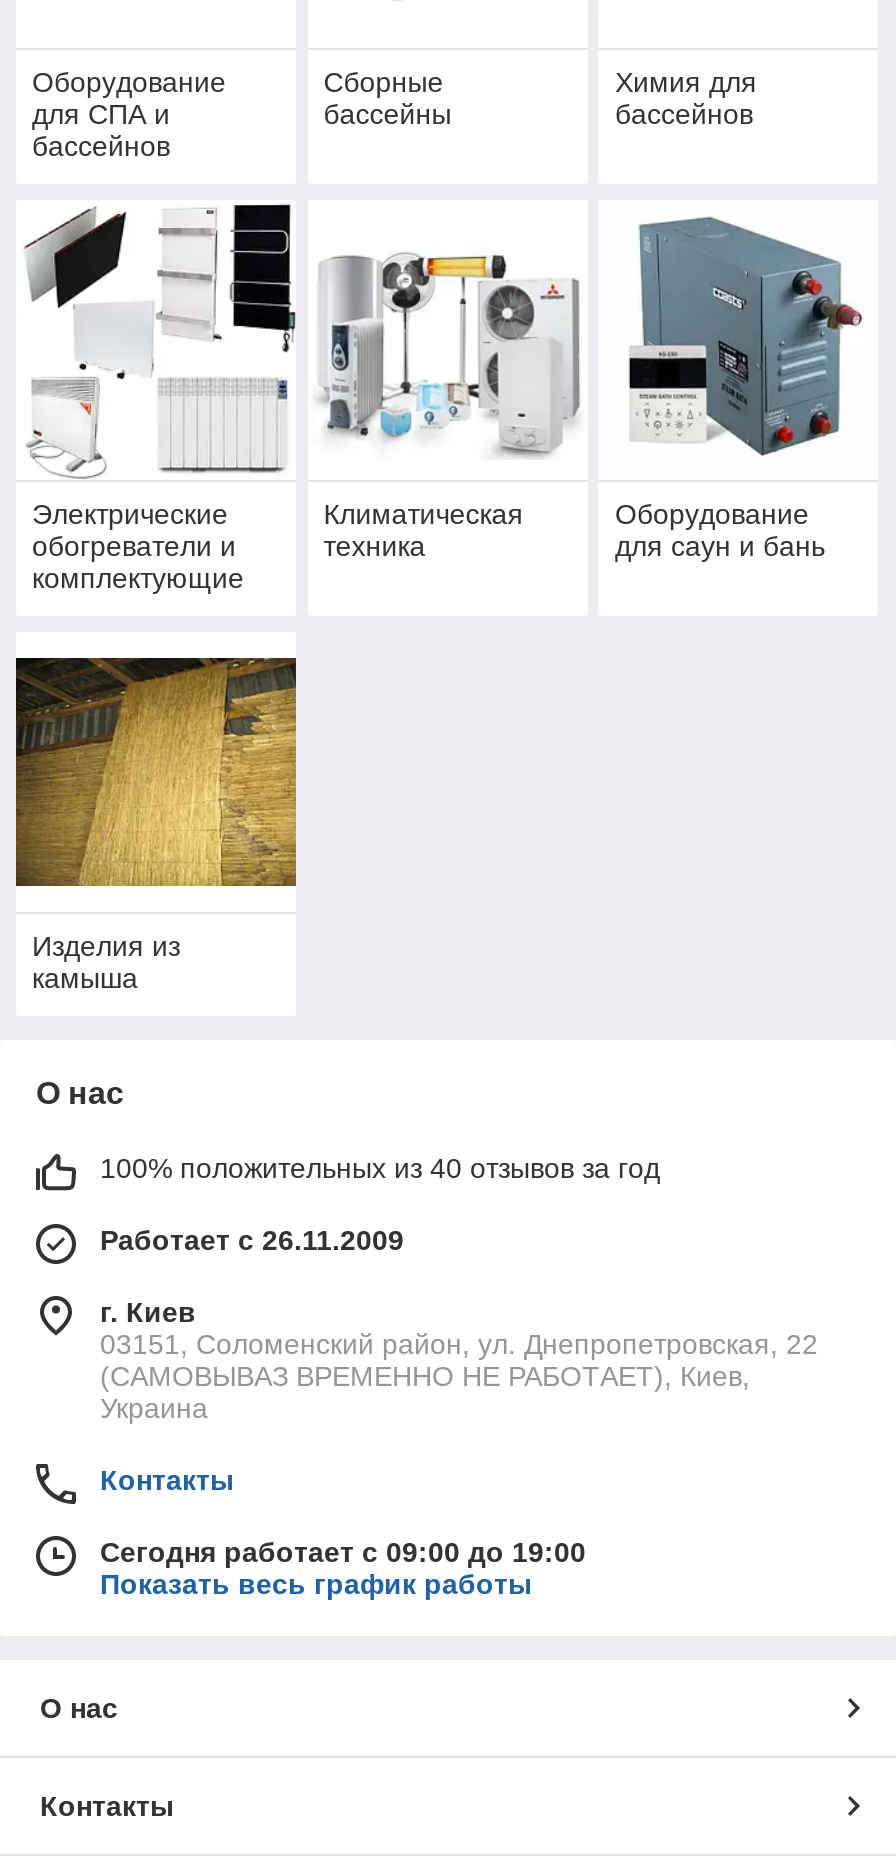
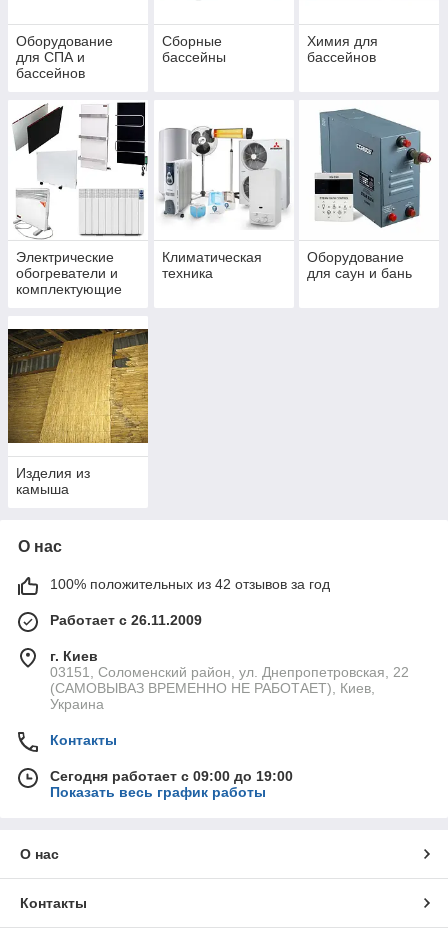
[100,1152,660,1184] 100% положительных из 40 отзывов за год -> [50,576,330,592] 100% положительных из 42 отзывов за год

